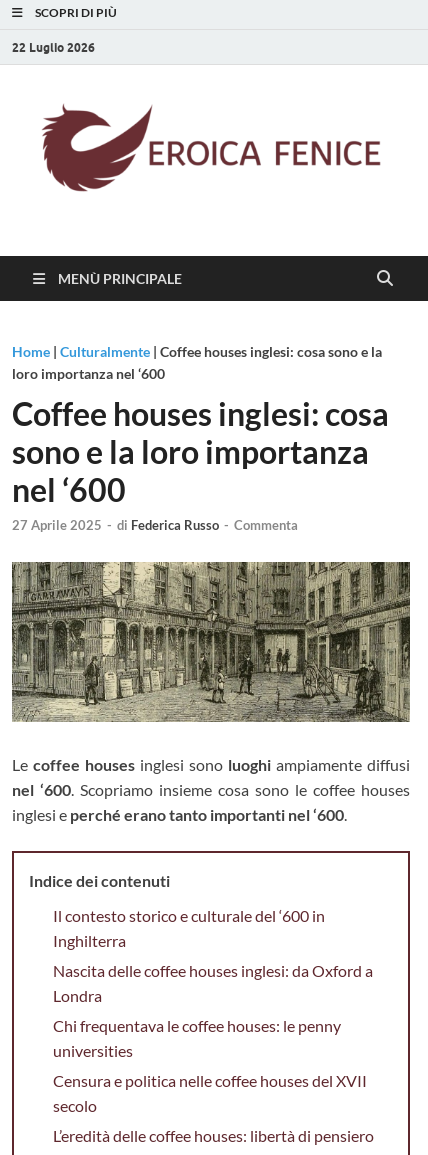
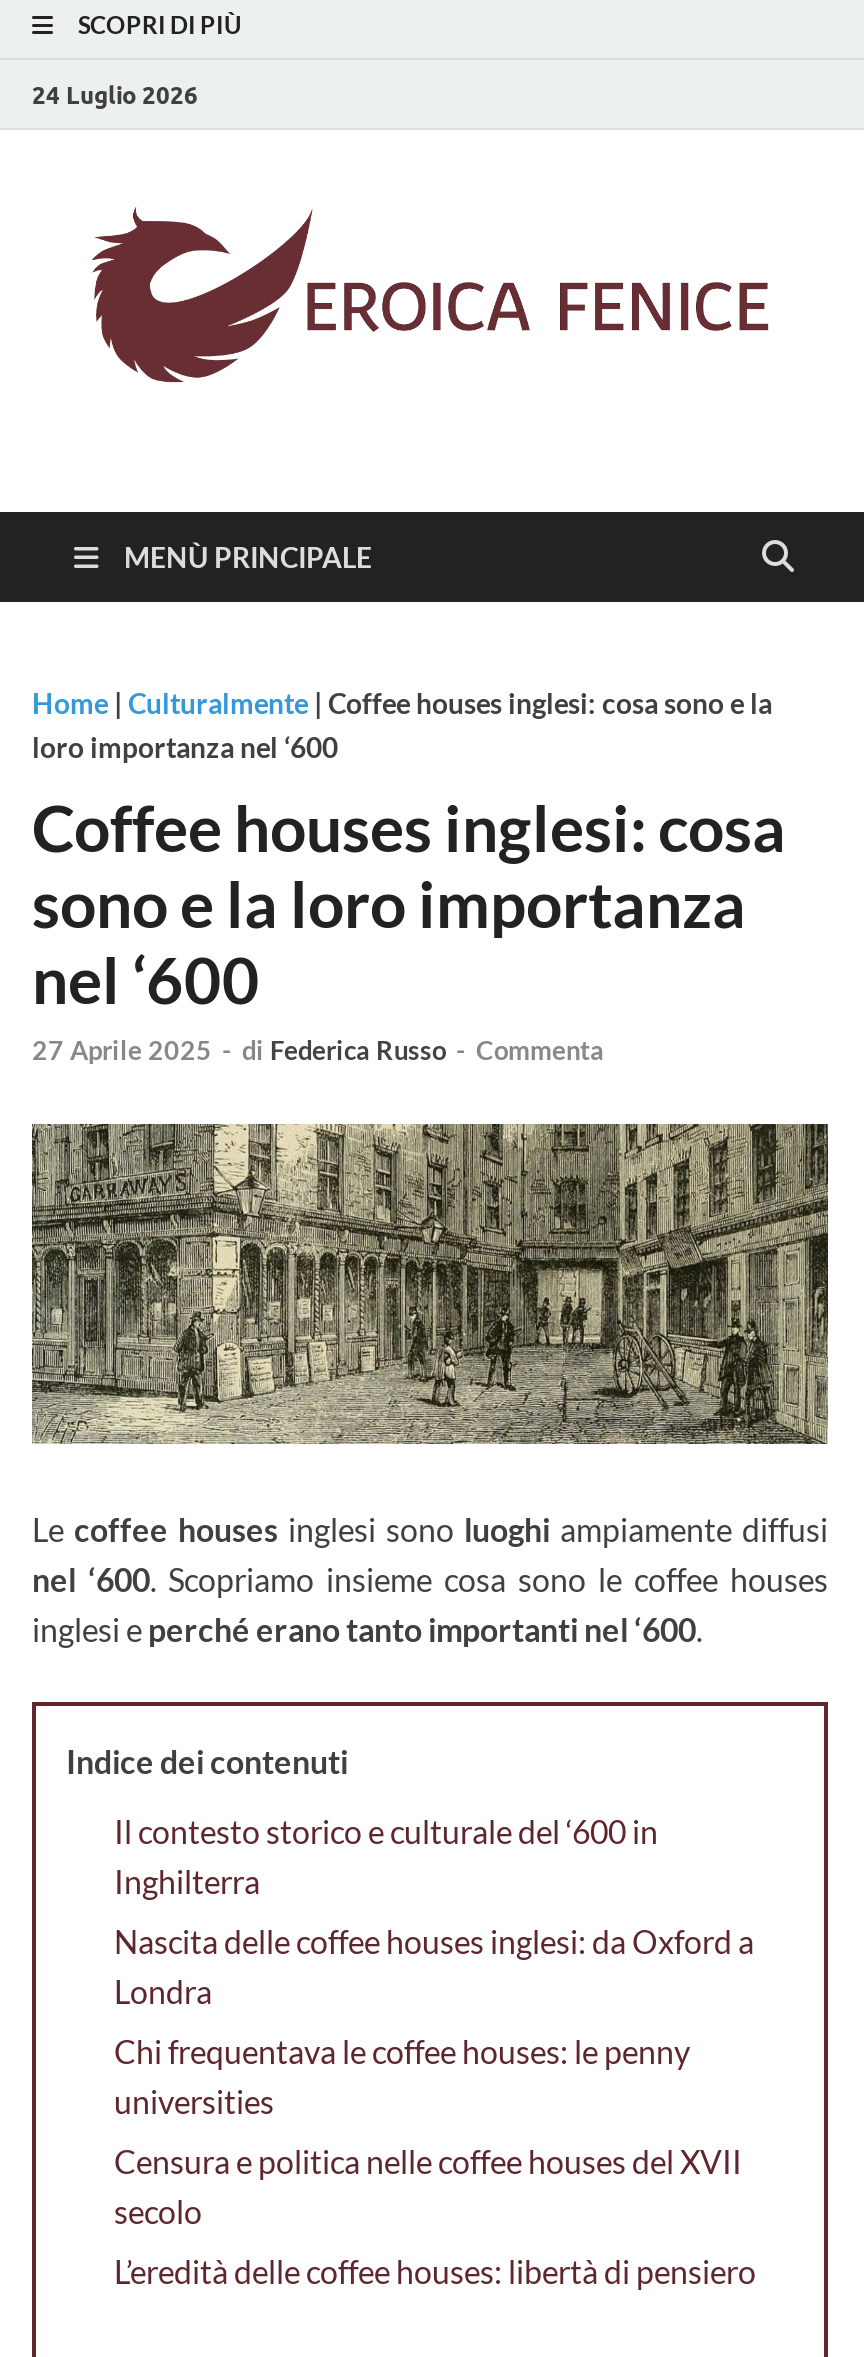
[12,39,95,54] 22 Luglio 2026 -> [32,79,198,109] 24 Luglio 2026

